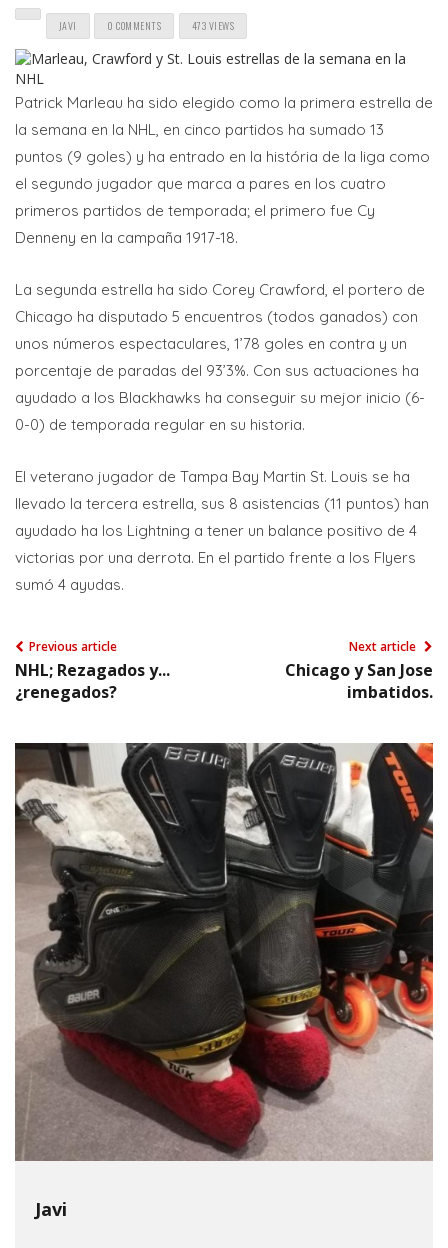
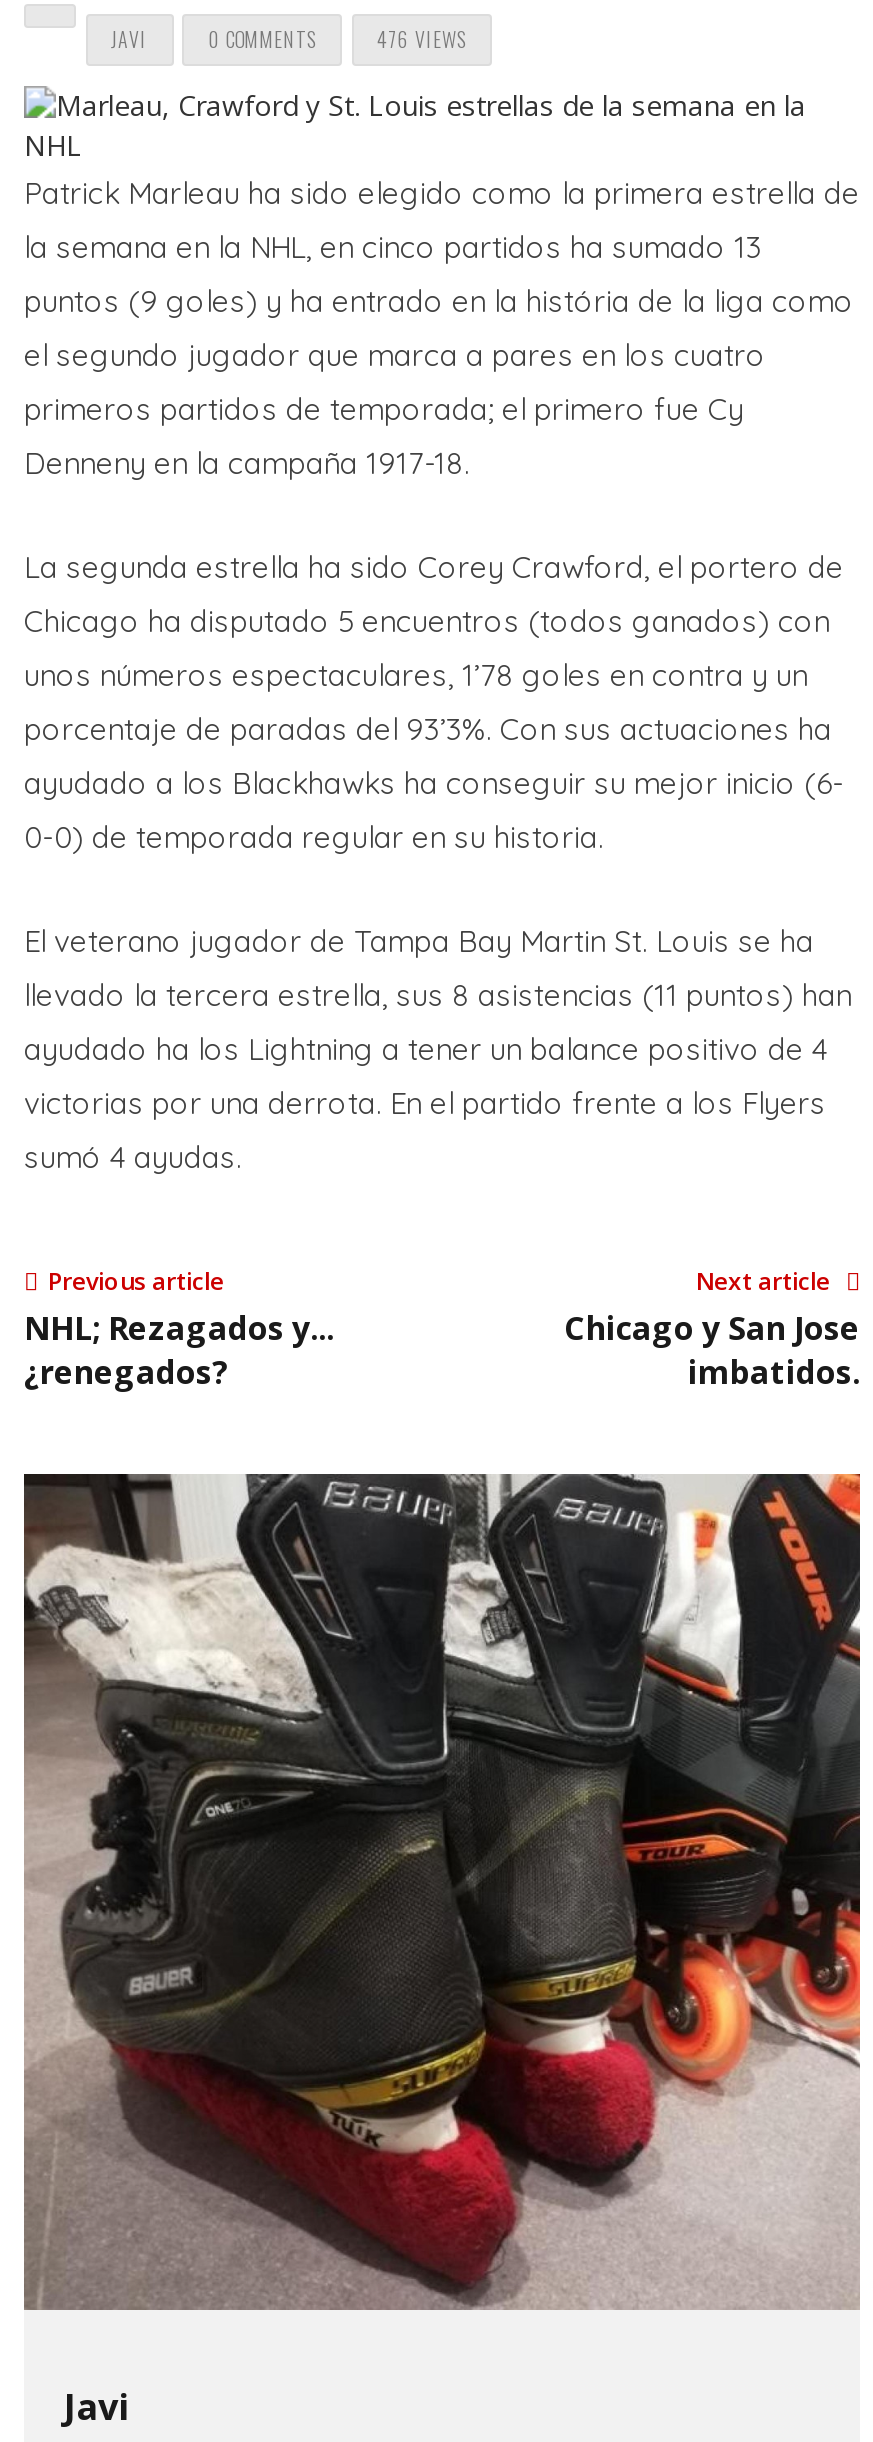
[191,18,234,33] 473 VIEWS -> [377,24,466,54] 476 VIEWS

